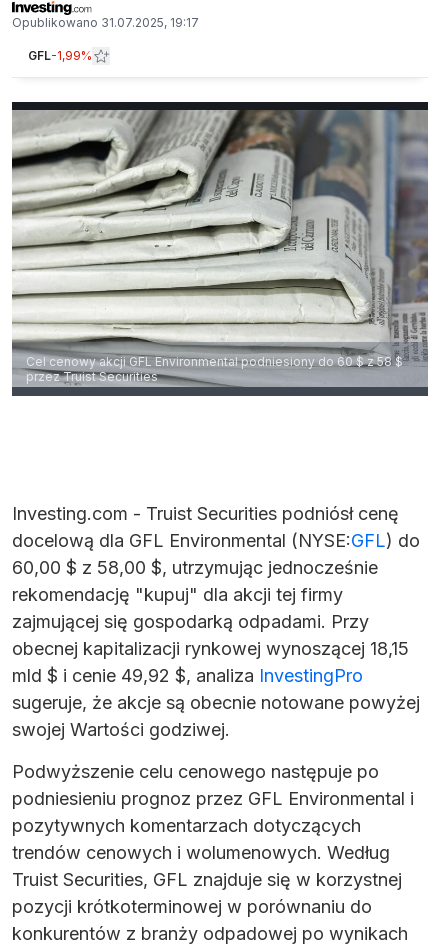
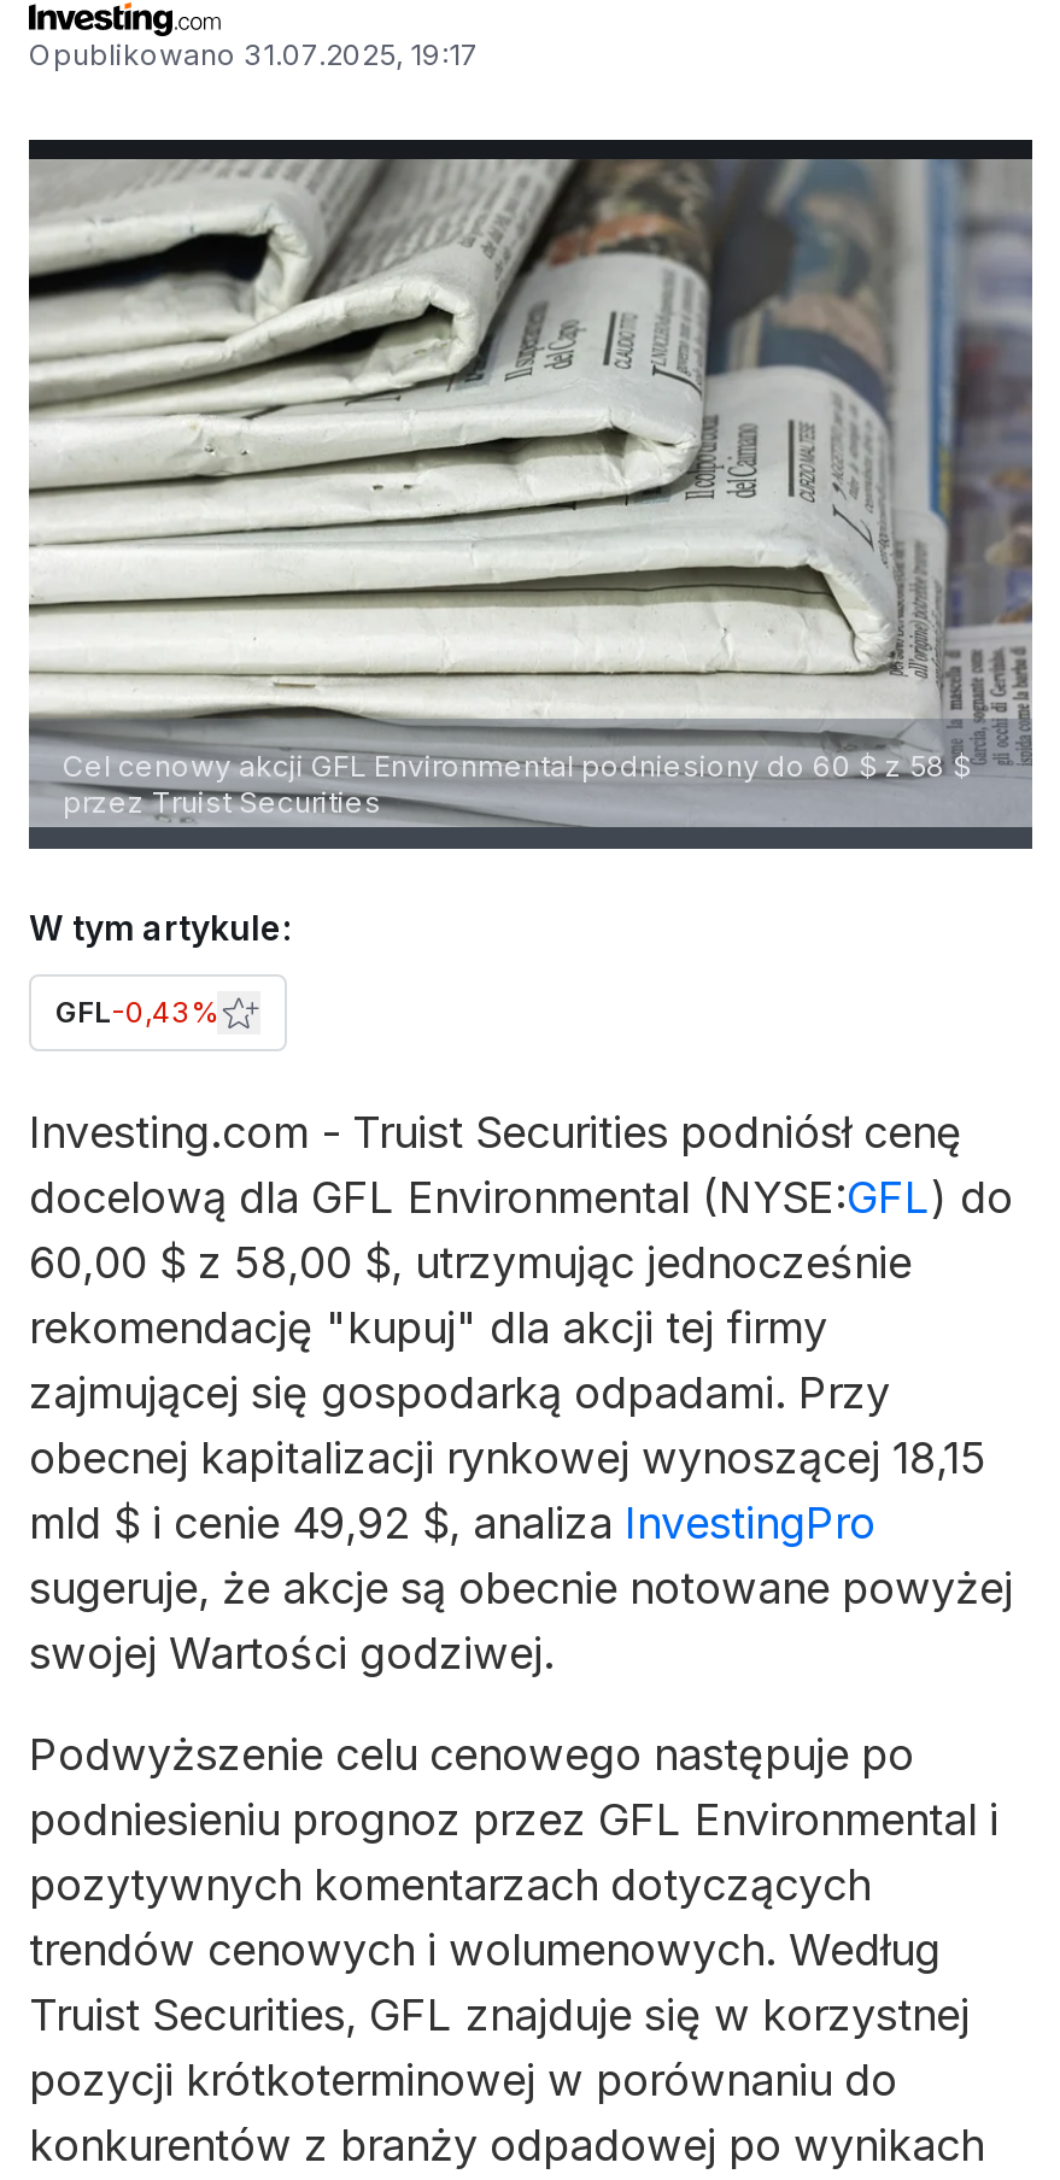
[28,48,92,63] GFL-1,99% -> none
none -> [29,906,292,1029] W tym artykule: | GFL-0,43%

